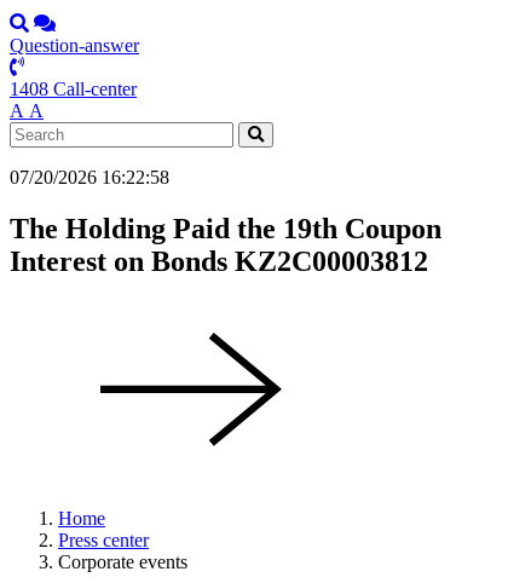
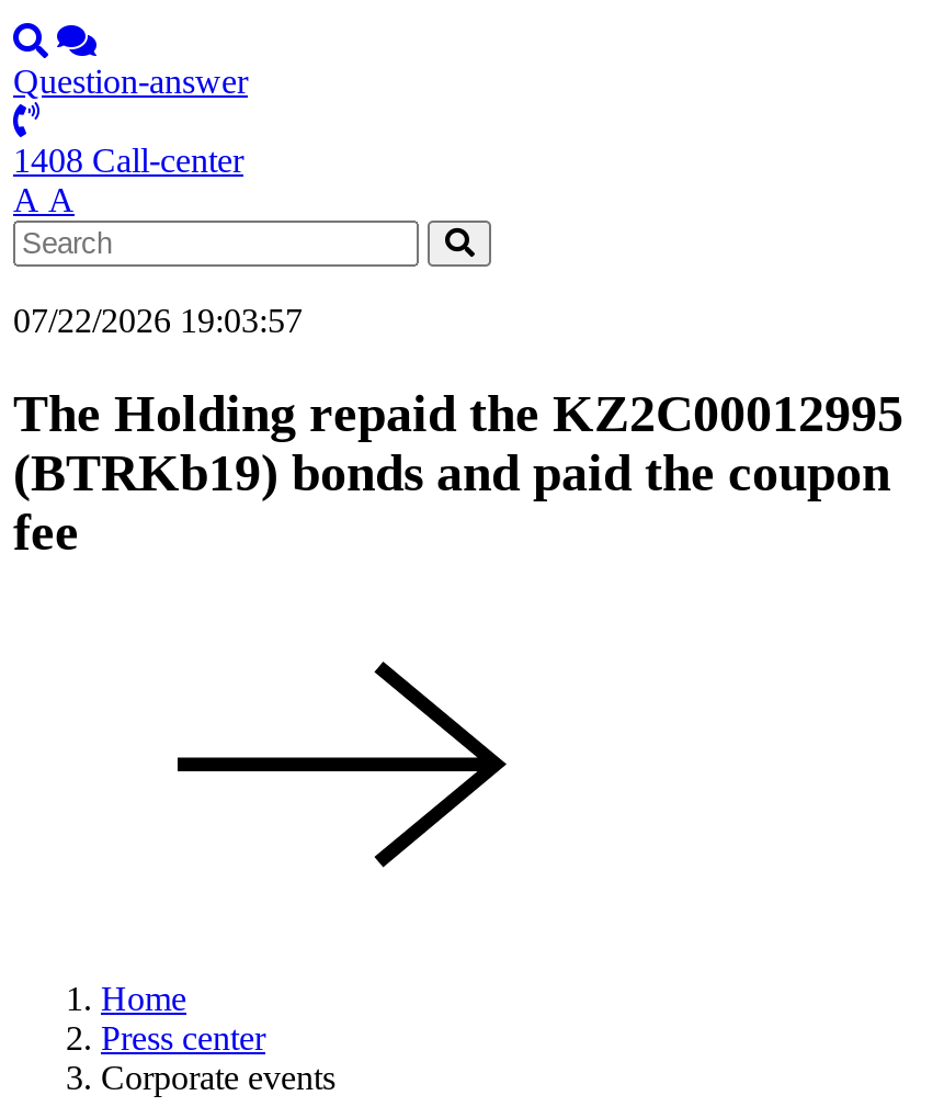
[10,167,169,187] 07/20/2026 16:22:58 -> [13,302,303,339] 07/22/2026 19:03:57
[10,213,441,277] The Holding Paid the 19th Coupon | Interest on Bonds KZ2C00003812 -> [13,385,903,560] The Holding repaid the KZ2C00012995 | (BTRKb19) bonds and paid the coupon | fee

